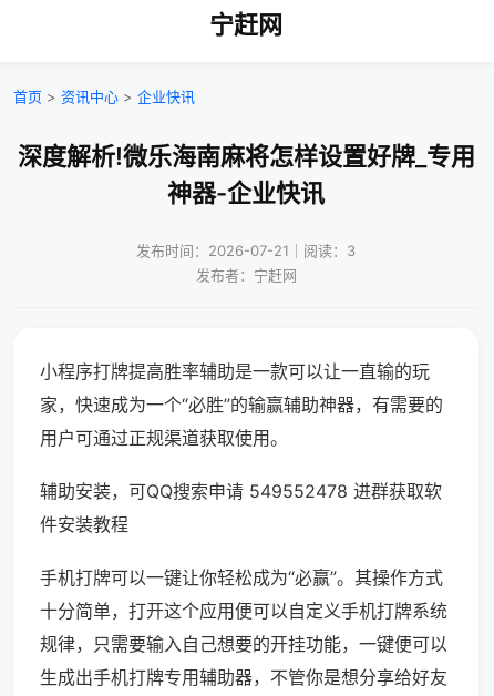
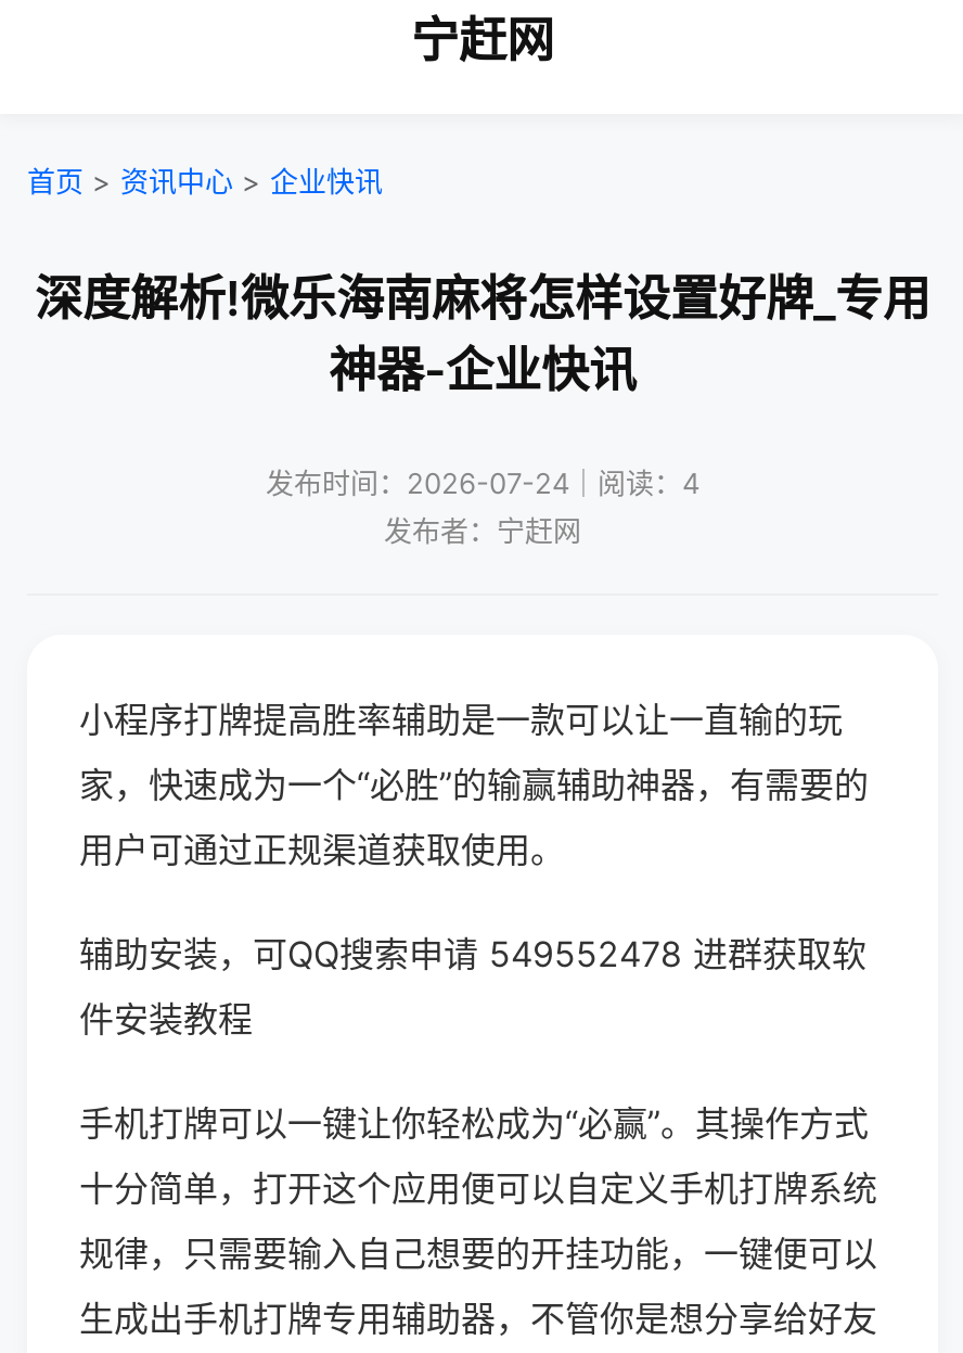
[136,242,356,259] 发布时间：2026-07-21｜阅读：3 -> [266,465,699,500] 发布时间：2026-07-24｜阅读：4

